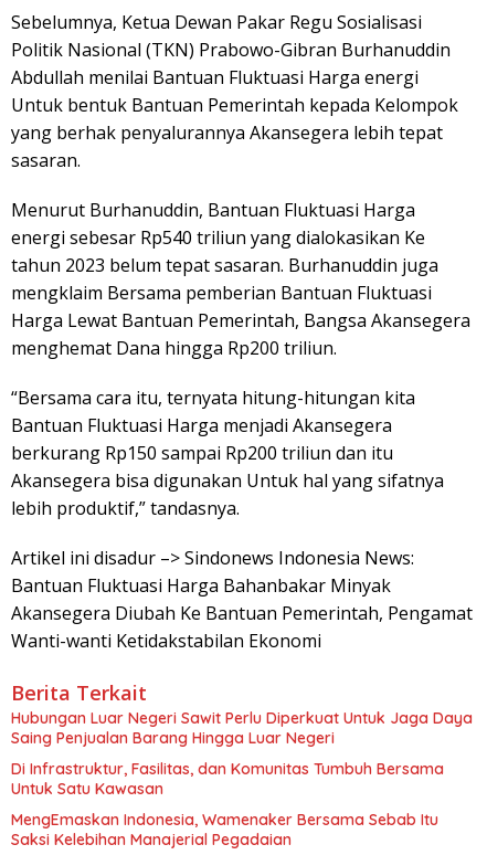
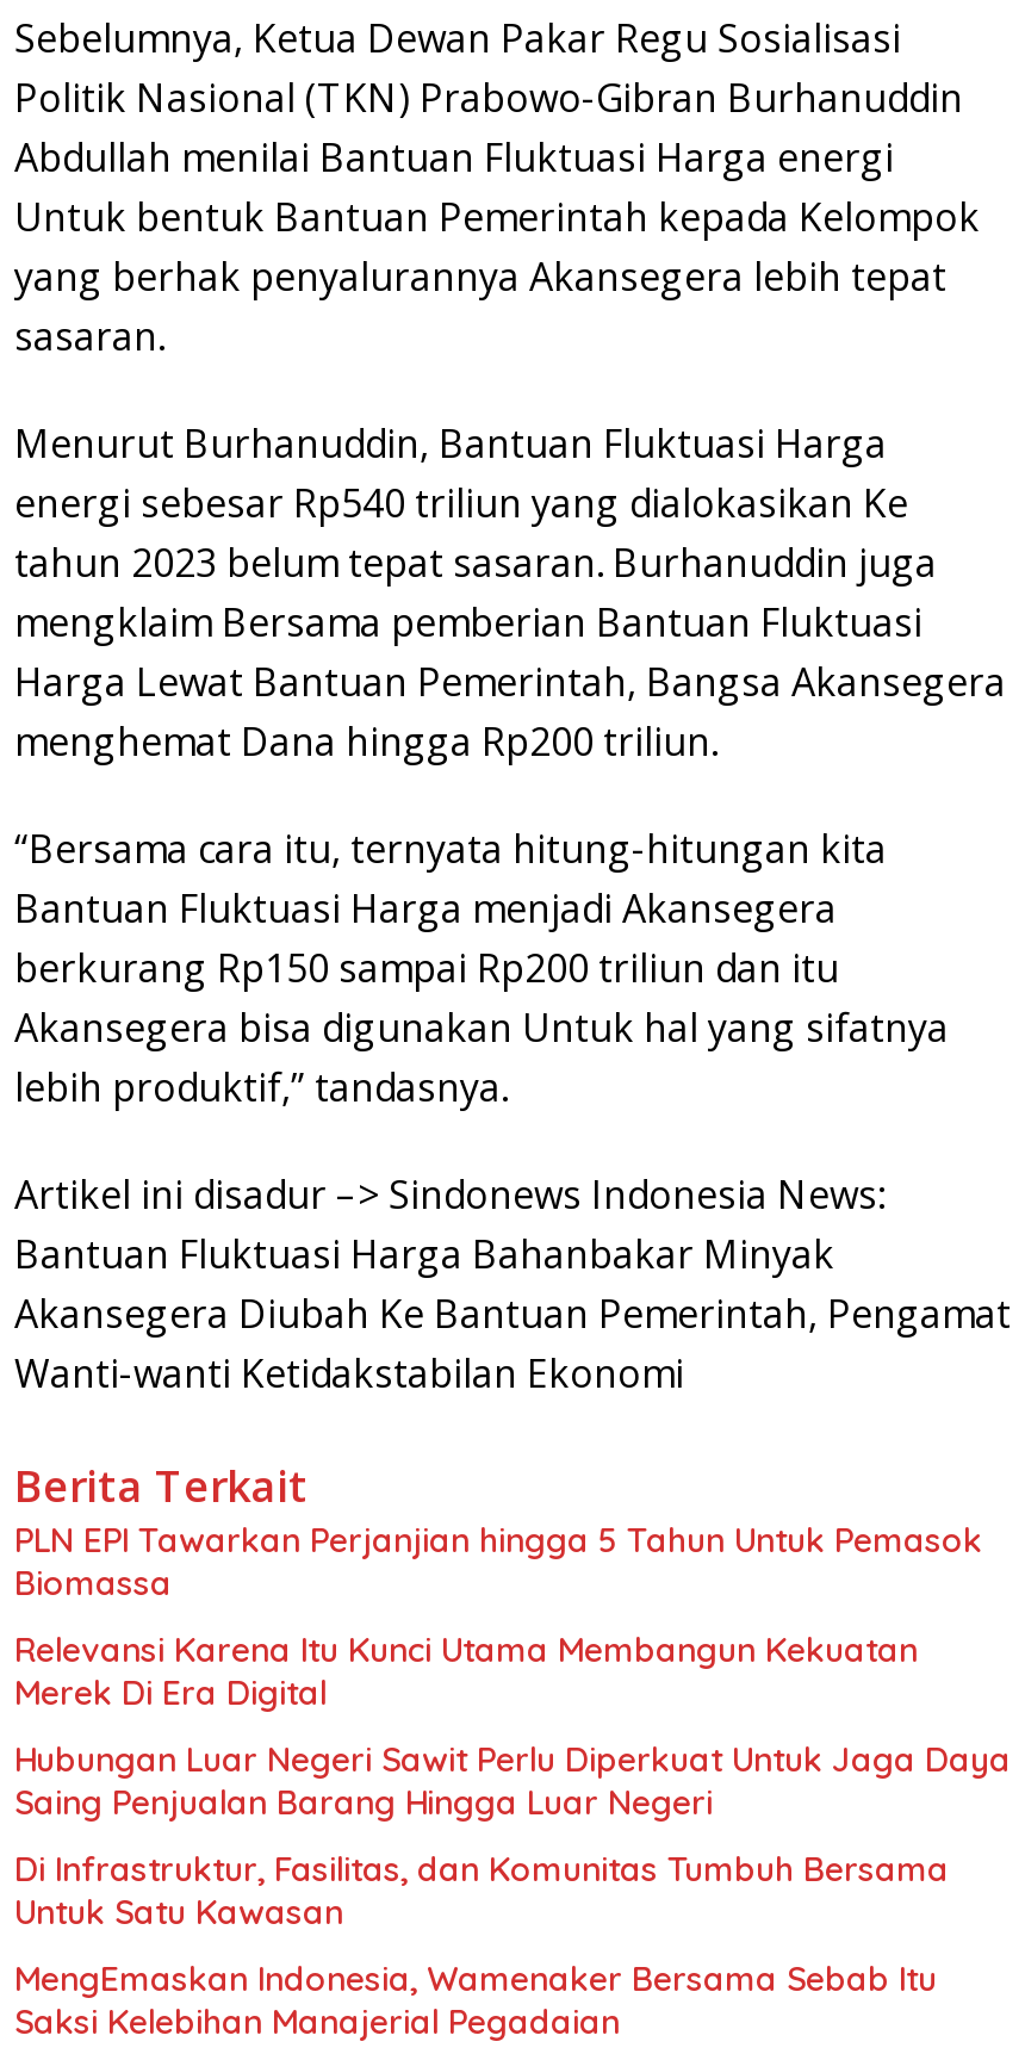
none -> [14,1519,982,1714] PLN EPI Tawarkan Perjanjian hingga 5 Tahun Untuk Pemasok | Biomassa | Relevansi Karena Itu Kunci Utama Membangun Kekuatan | Merek Di Era Digital

